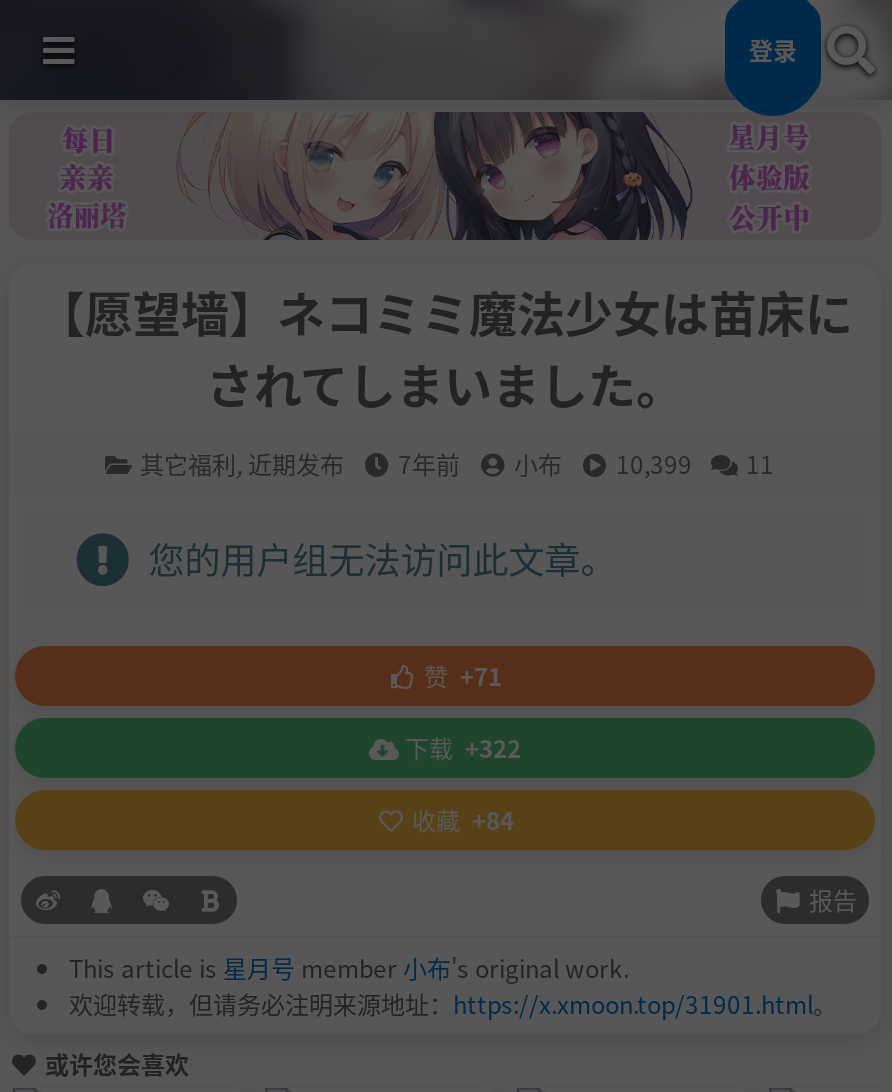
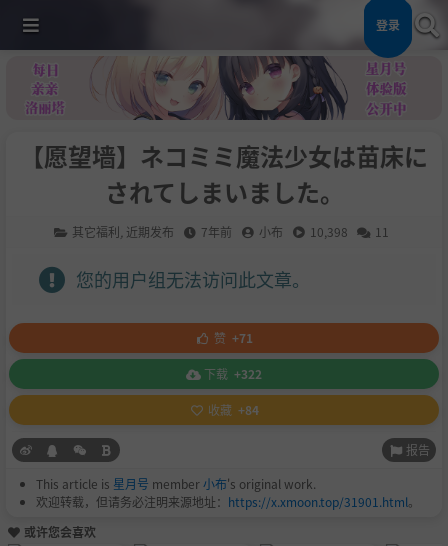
[140,445,774,479] 其它福利,近期发布 7年前 小布 10,399 11 -> [71,223,388,240] 其它福利,近期发布 7年前 小布 10,398 11

